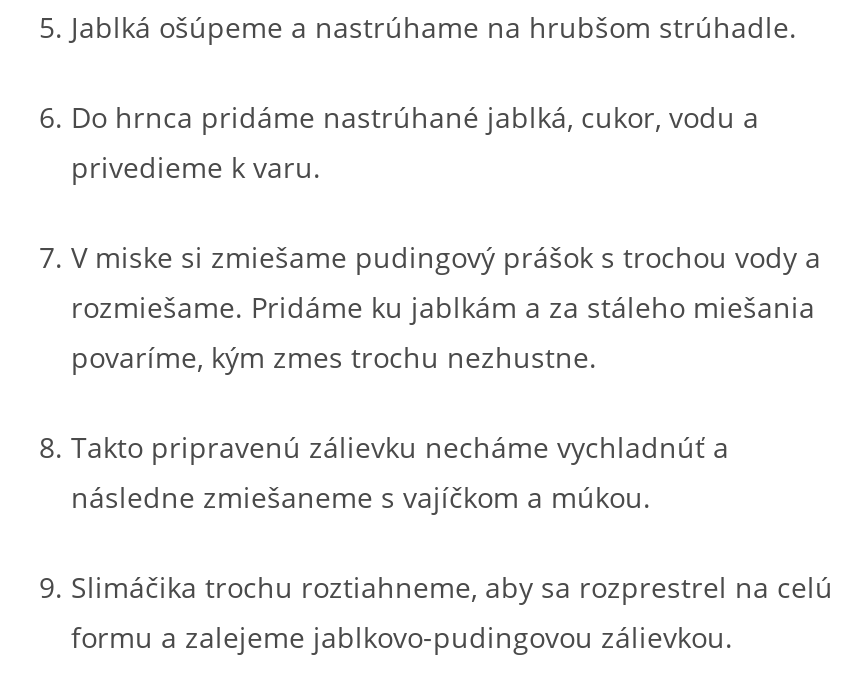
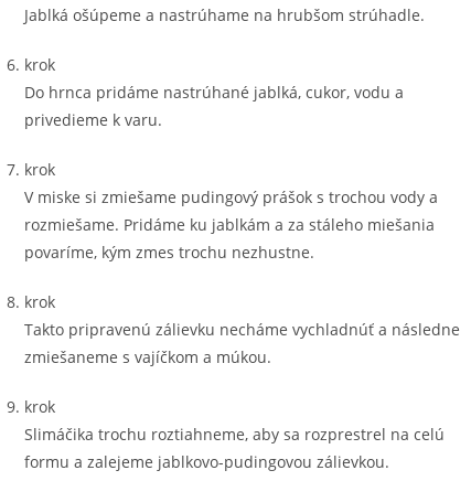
none -> [24,54,55,75] krok
none -> [24,159,55,180] krok
[71,428,729,516] Takto pripravenú zálievku necháme vychladnúť a | následne zmiešaneme s vajíčkom a múkou. -> [24,291,460,417] krok | Takto pripravenú zálievku necháme vychladnúť a následne | zmiešaneme s vajíčkom a múkou. | krok

